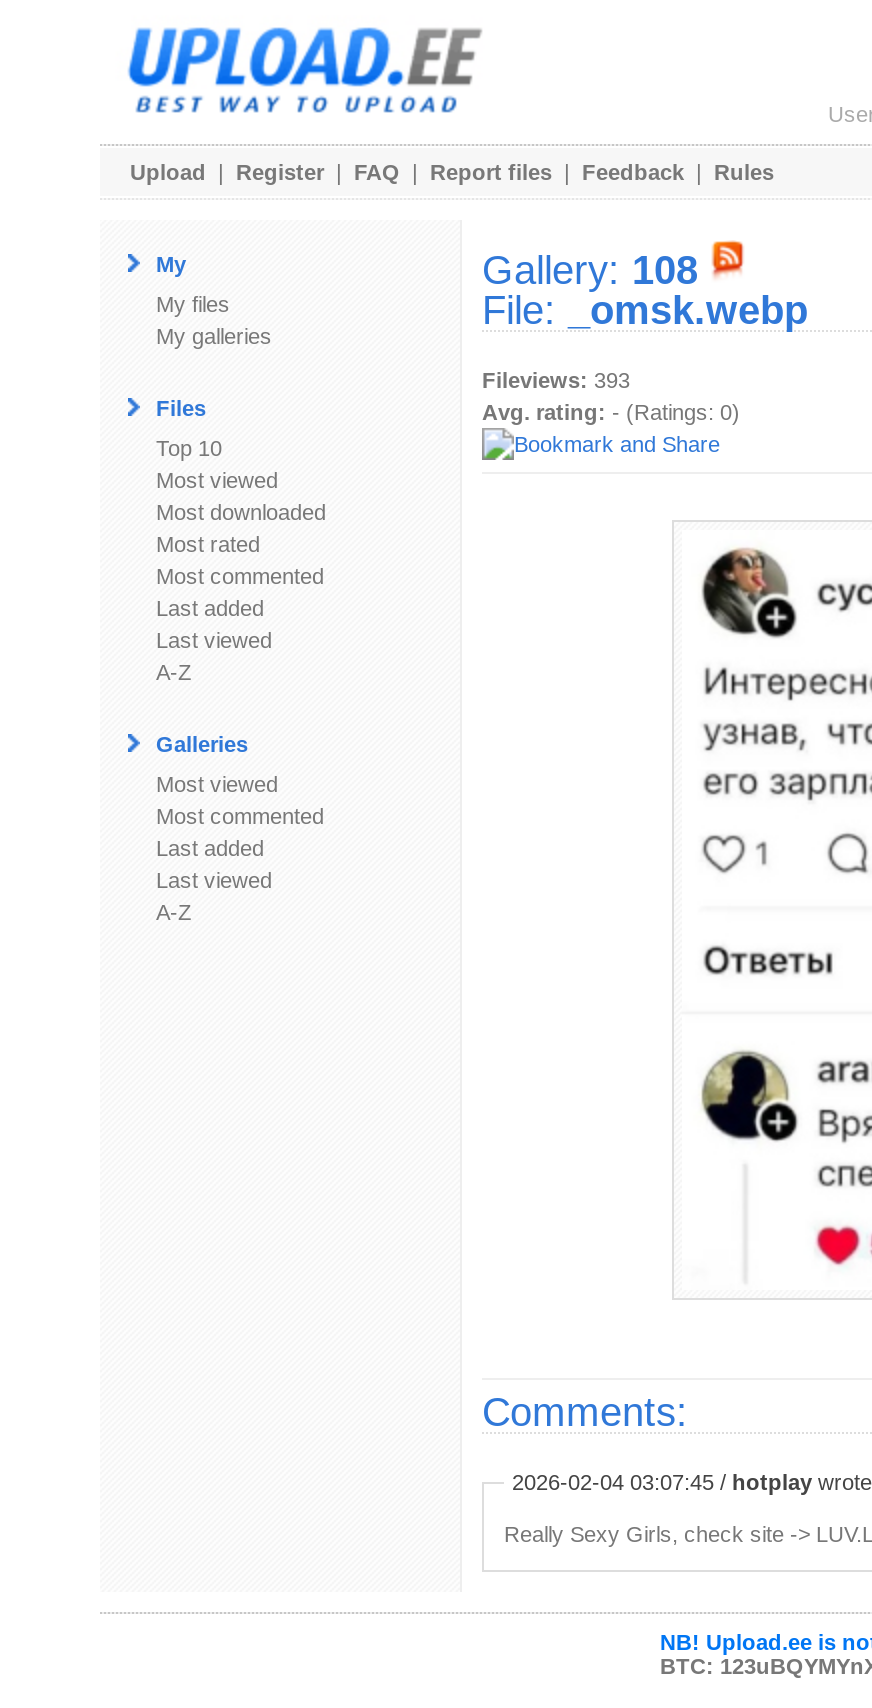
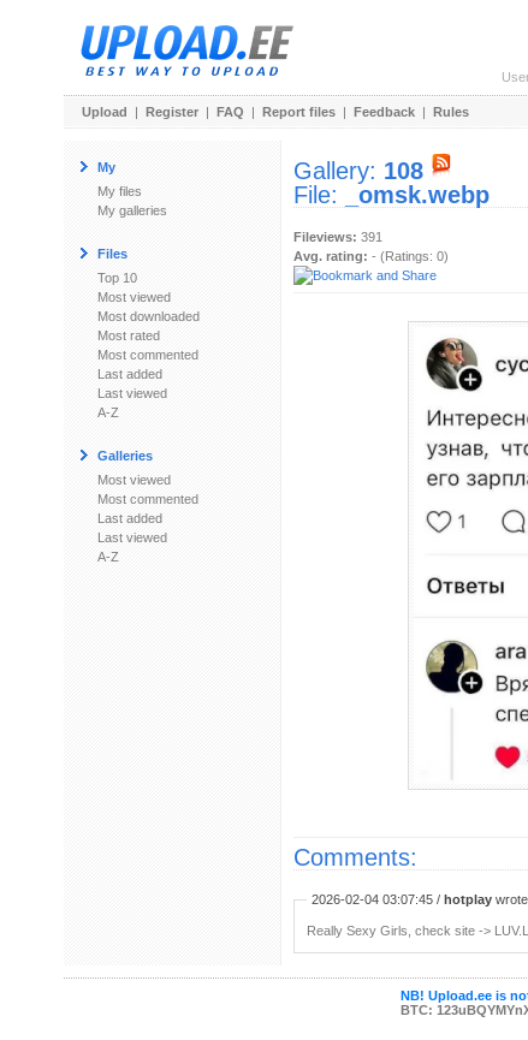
[482,368,630,392] Fileviews: 393 -> [293,230,382,244] Fileviews: 391

